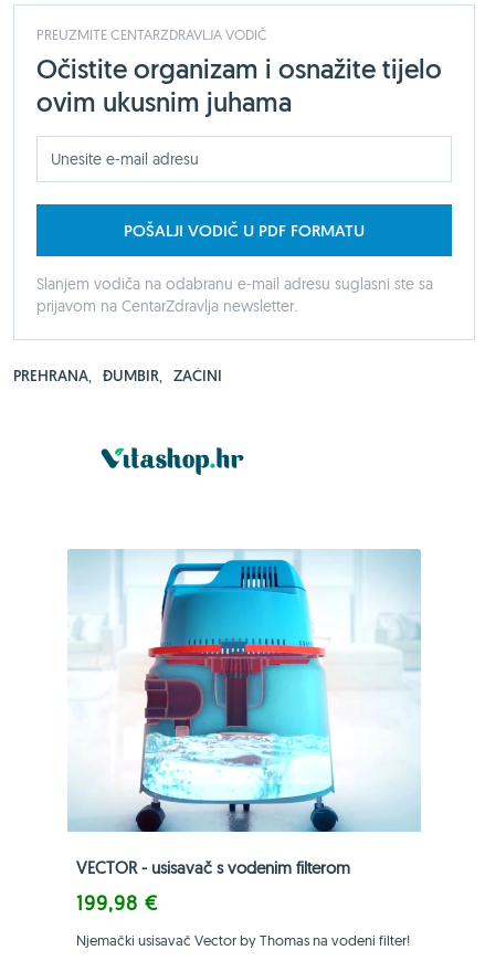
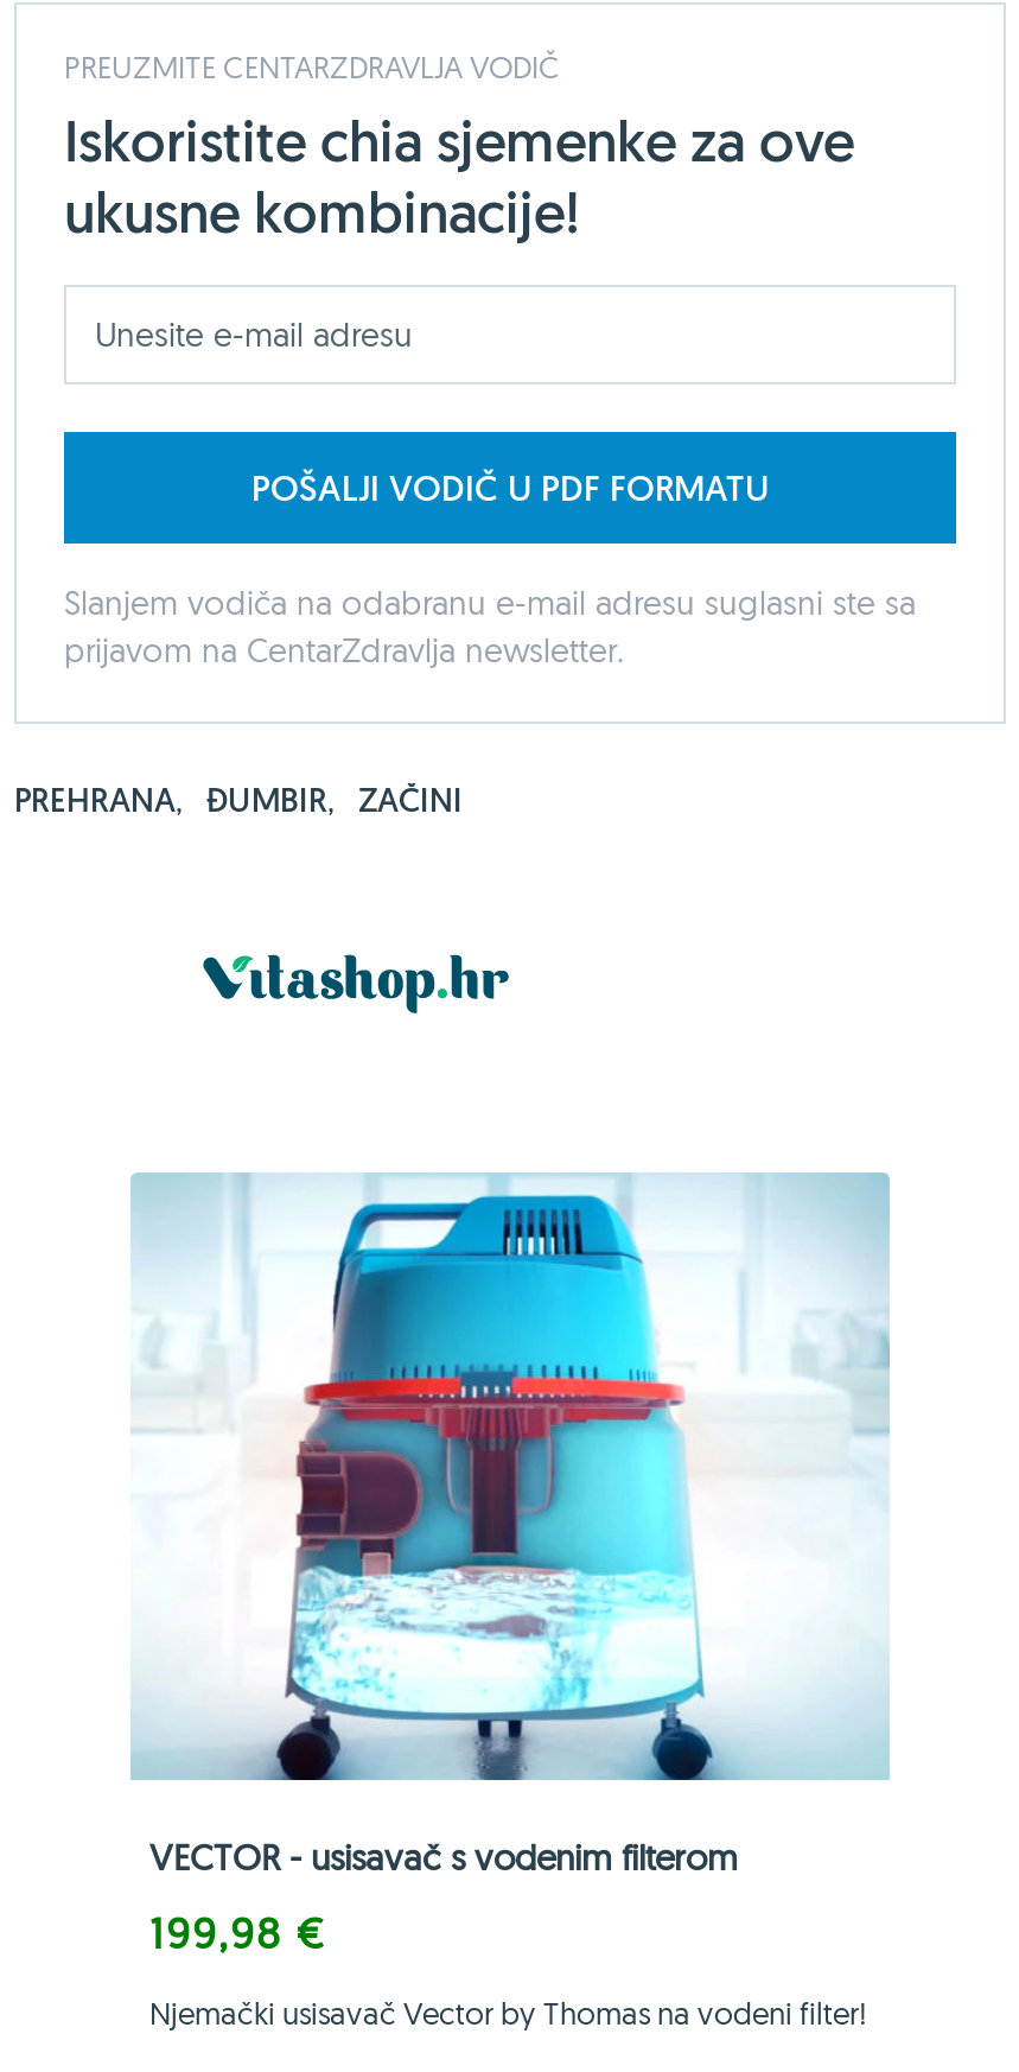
[36,52,442,119] Očistite organizam i osnažite tijelo | ovim ukusnim juhama -> [64,104,854,249] Iskoristite chia sjemenke za ove | ukusne kombinacije!

